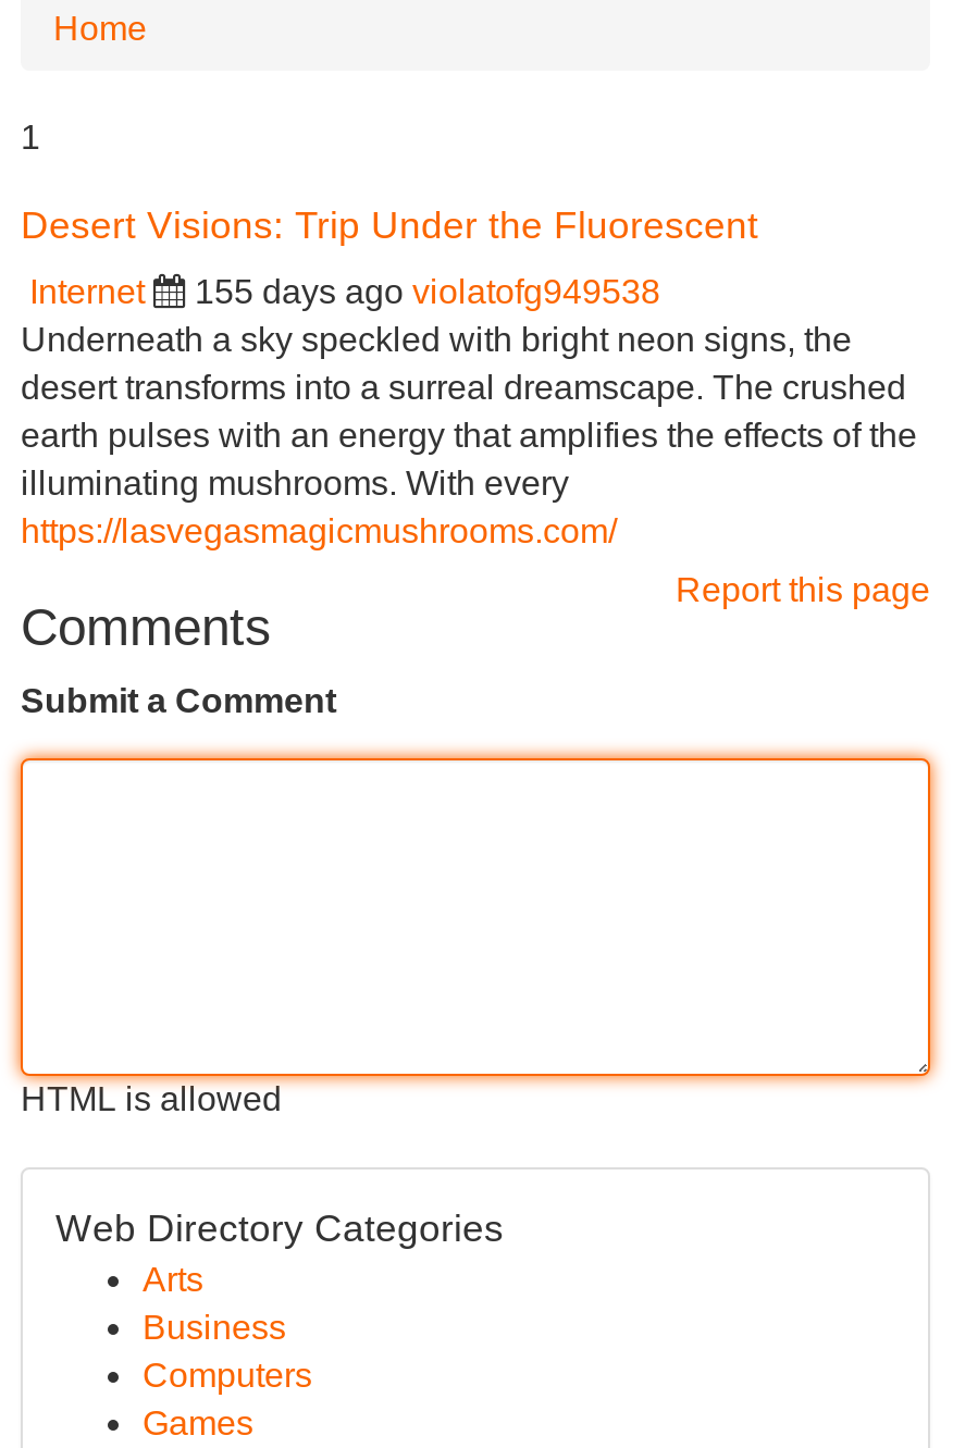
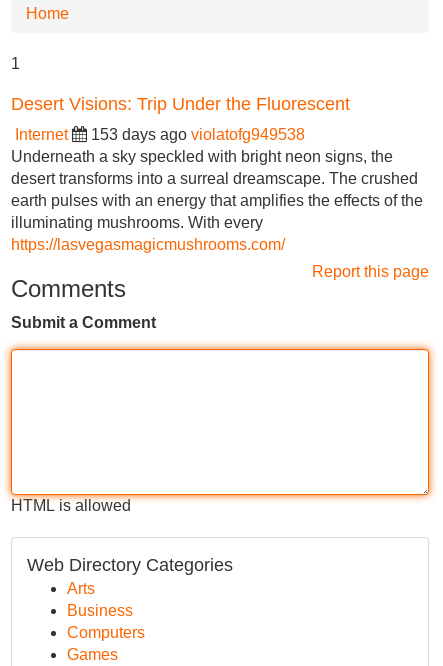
[195,273,660,310] 155 days ago violatofg949538 -> [91,126,305,143] 153 days ago violatofg949538

